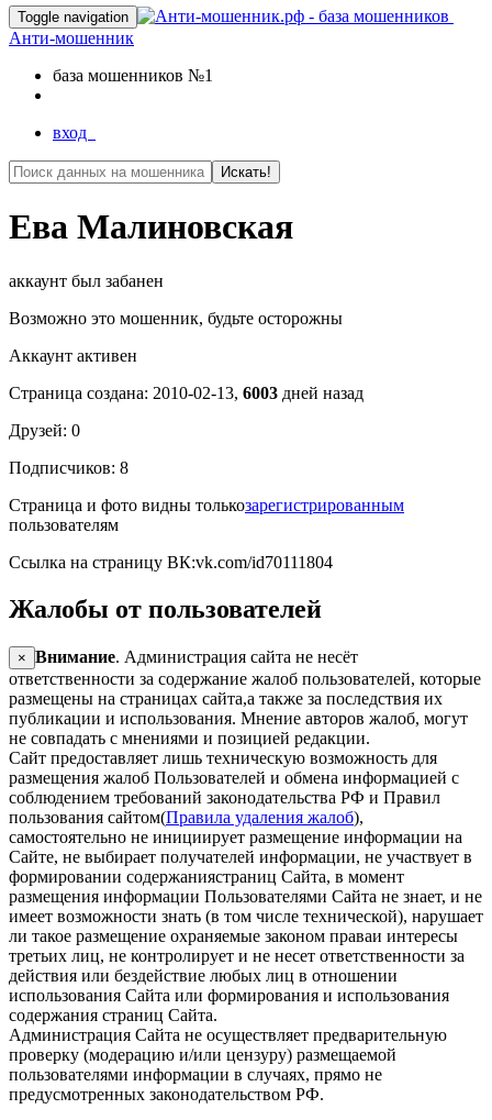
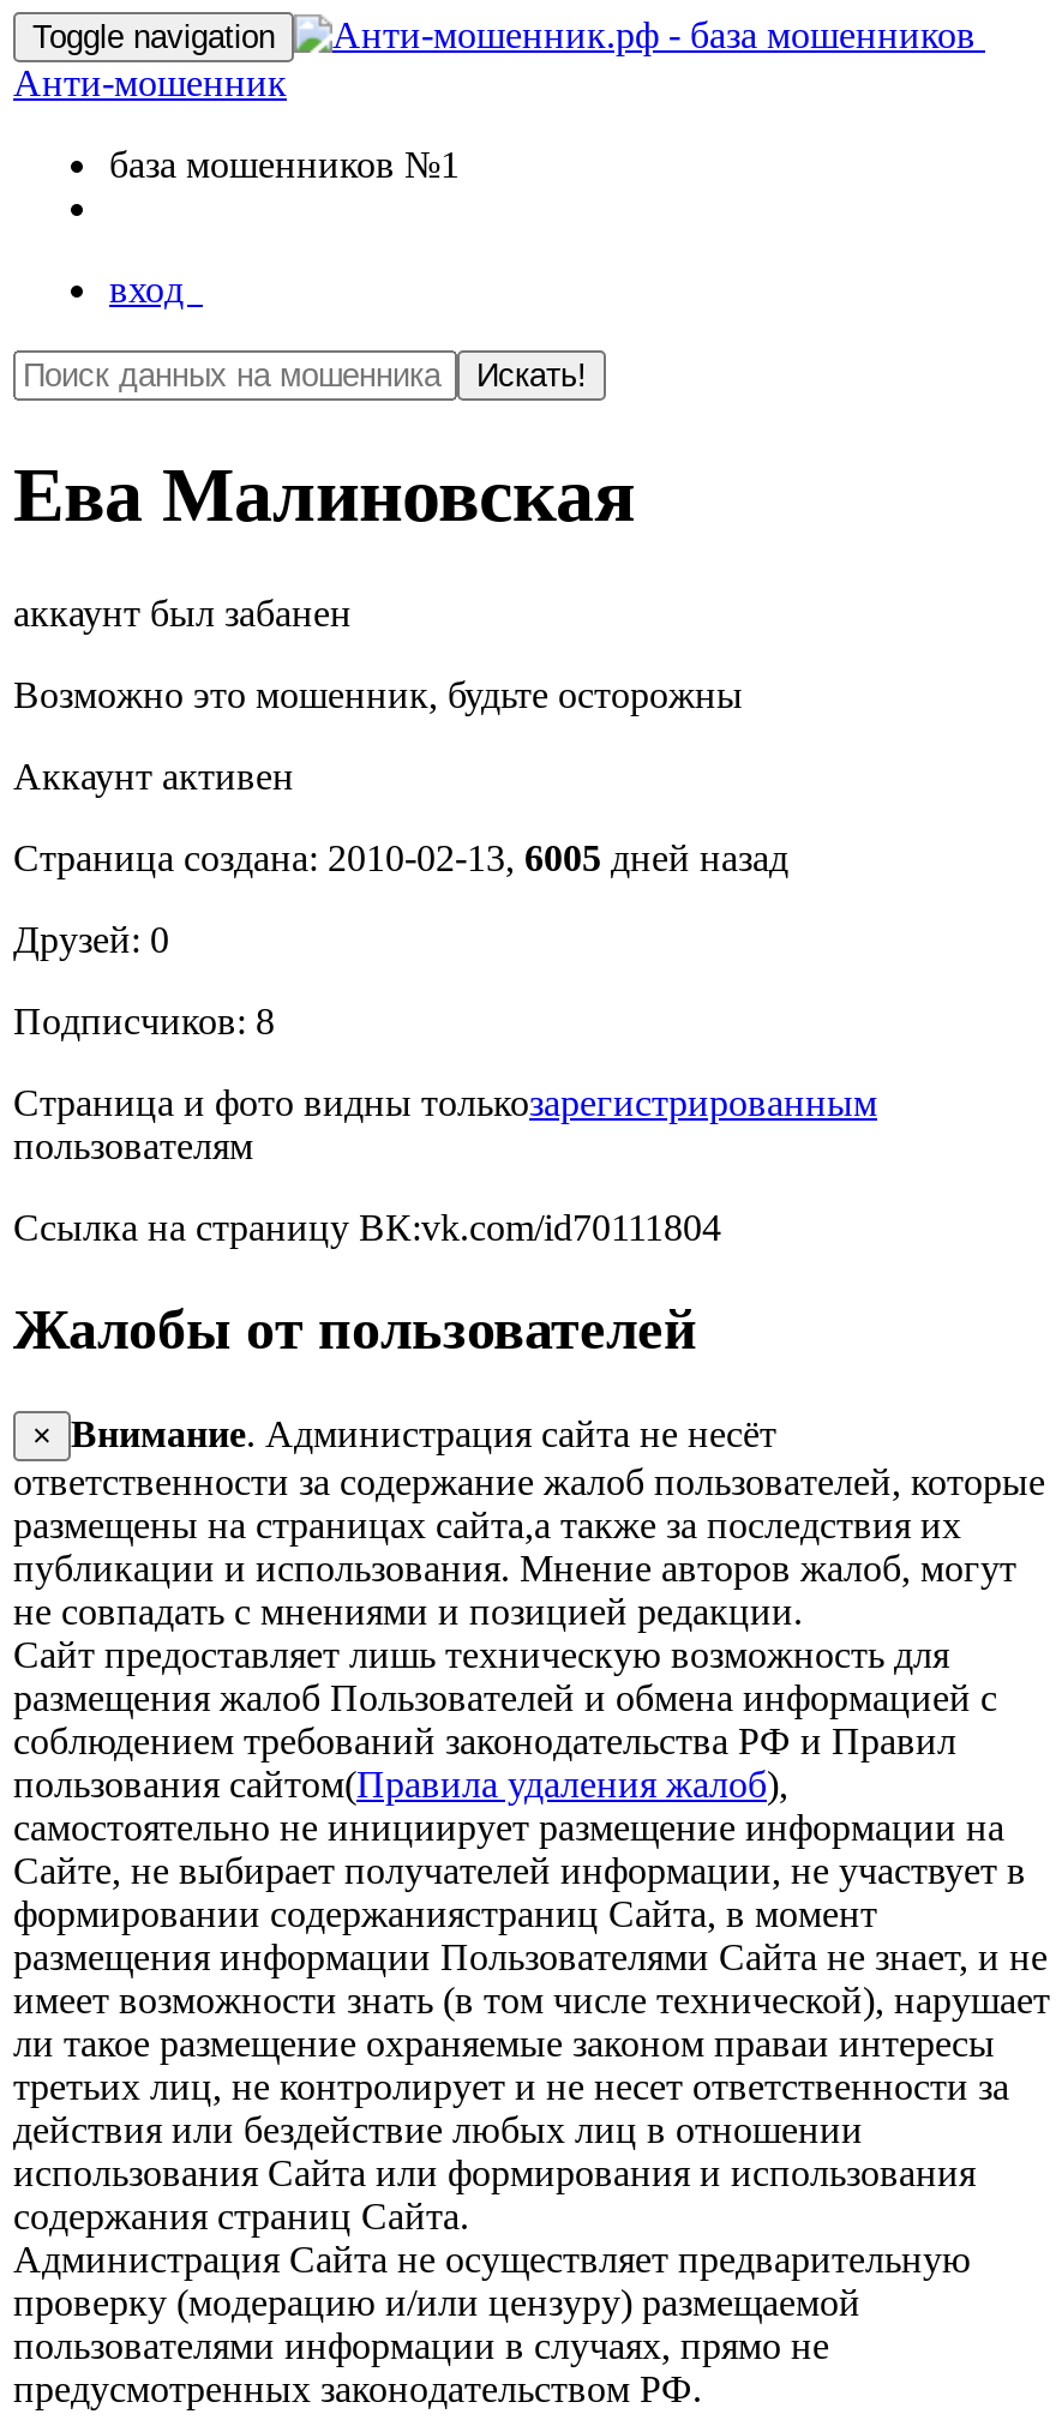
[9,383,364,402] Страница создана: 2010-02-13, 6003 дней назад -> [13,837,788,878] Страница создана: 2010-02-13, 6005 дней назад

